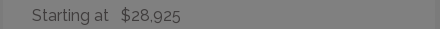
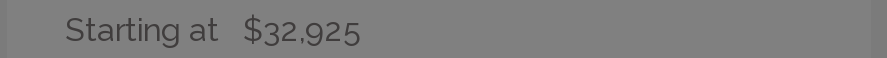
[32,6,181,25] Starting at $28,925 -> [65,12,361,50] Starting at $32,925

